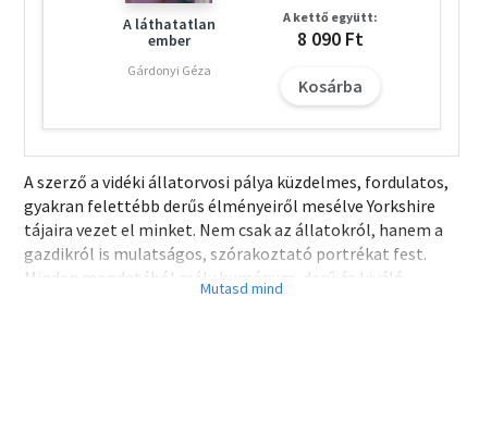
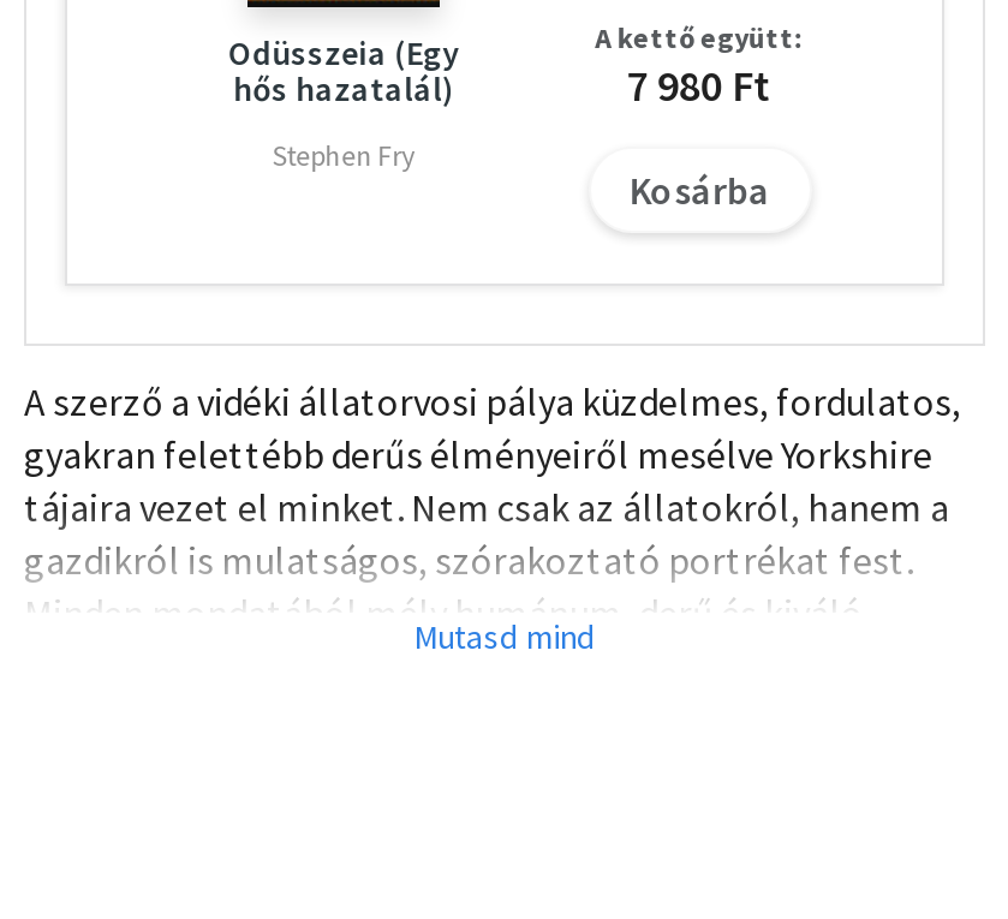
[123,15,215,50] A láthatatlan | ember -> [229,32,459,111] Odüsszeia (Egy | hős hazatalál)
[297,27,363,52] 8 090 Ft -> [626,59,773,114] 7 980 Ft
[127,62,211,79] Gárdonyi Géza -> [272,138,416,174] Stephen Fry

